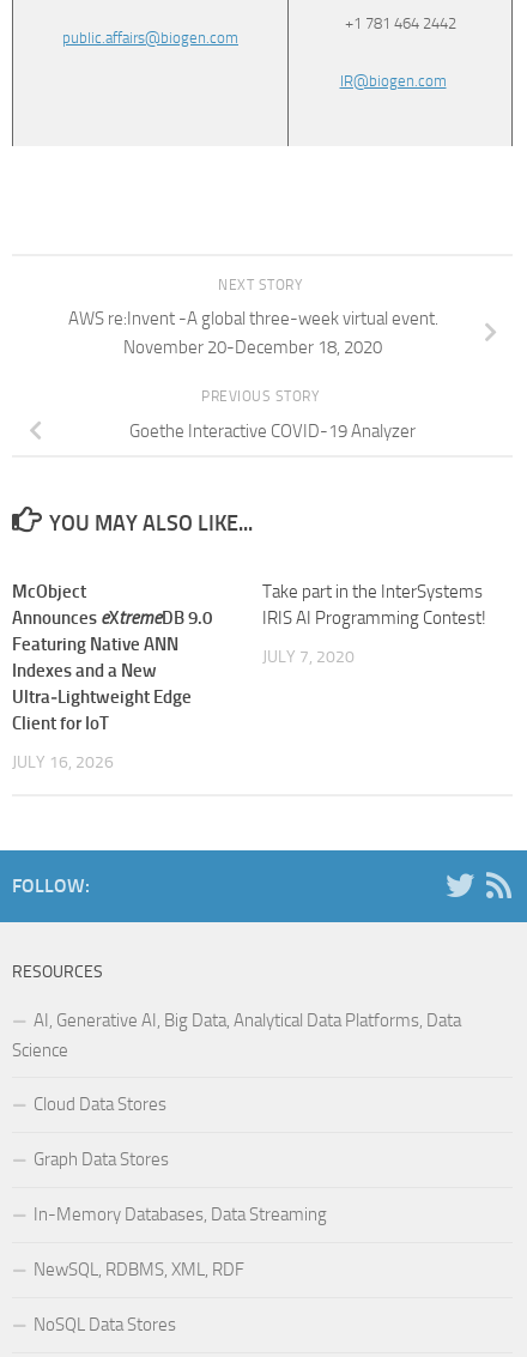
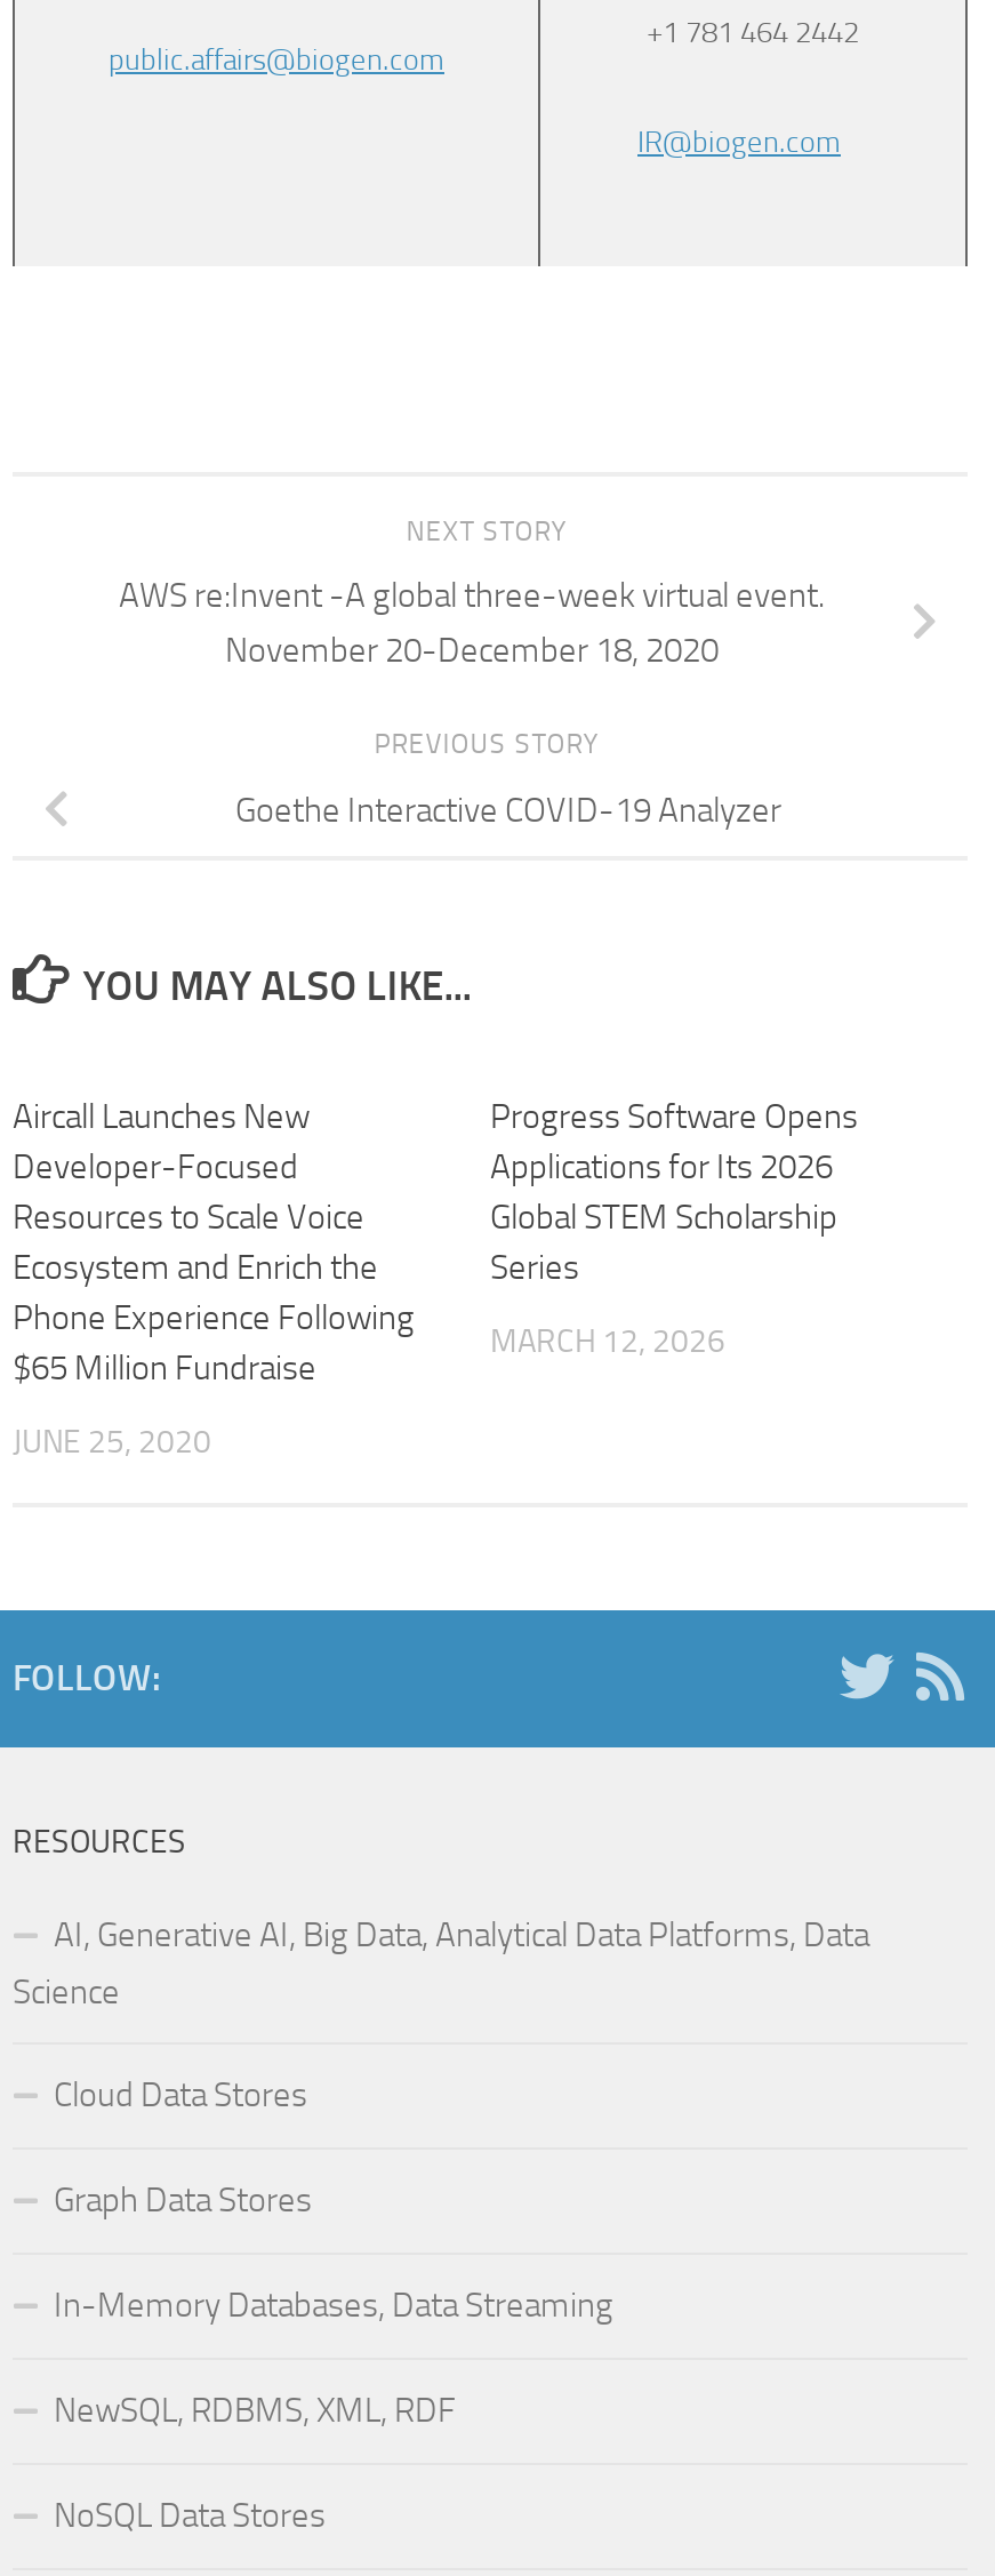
[12,581,212,734] McObject | Announces eXtremeDB 9.0 | Featuring Native ANN | Indexes and a New | Ultra‑Lightweight Edge | Client for IoT -> [13,1096,415,1389] Aircall Launches New | Developer-Focused | Resources to Scale Voice | Ecosystem and Enrich the | Phone Experience Following | $65 Million Fundraise
[262,581,486,629] Take part in the InterSystems | IRIS AI Programming Contest! -> [490,1096,858,1288] Progress Software Opens | Applications for Its 2026 | Global STEM Scholarship | Series
[262,647,355,667] JULY 7, 2020 -> [490,1323,725,1362] MARCH 12, 2026
[12,752,114,773] JULY 16, 2026 -> [13,1423,211,1462] JUNE 25, 2020

